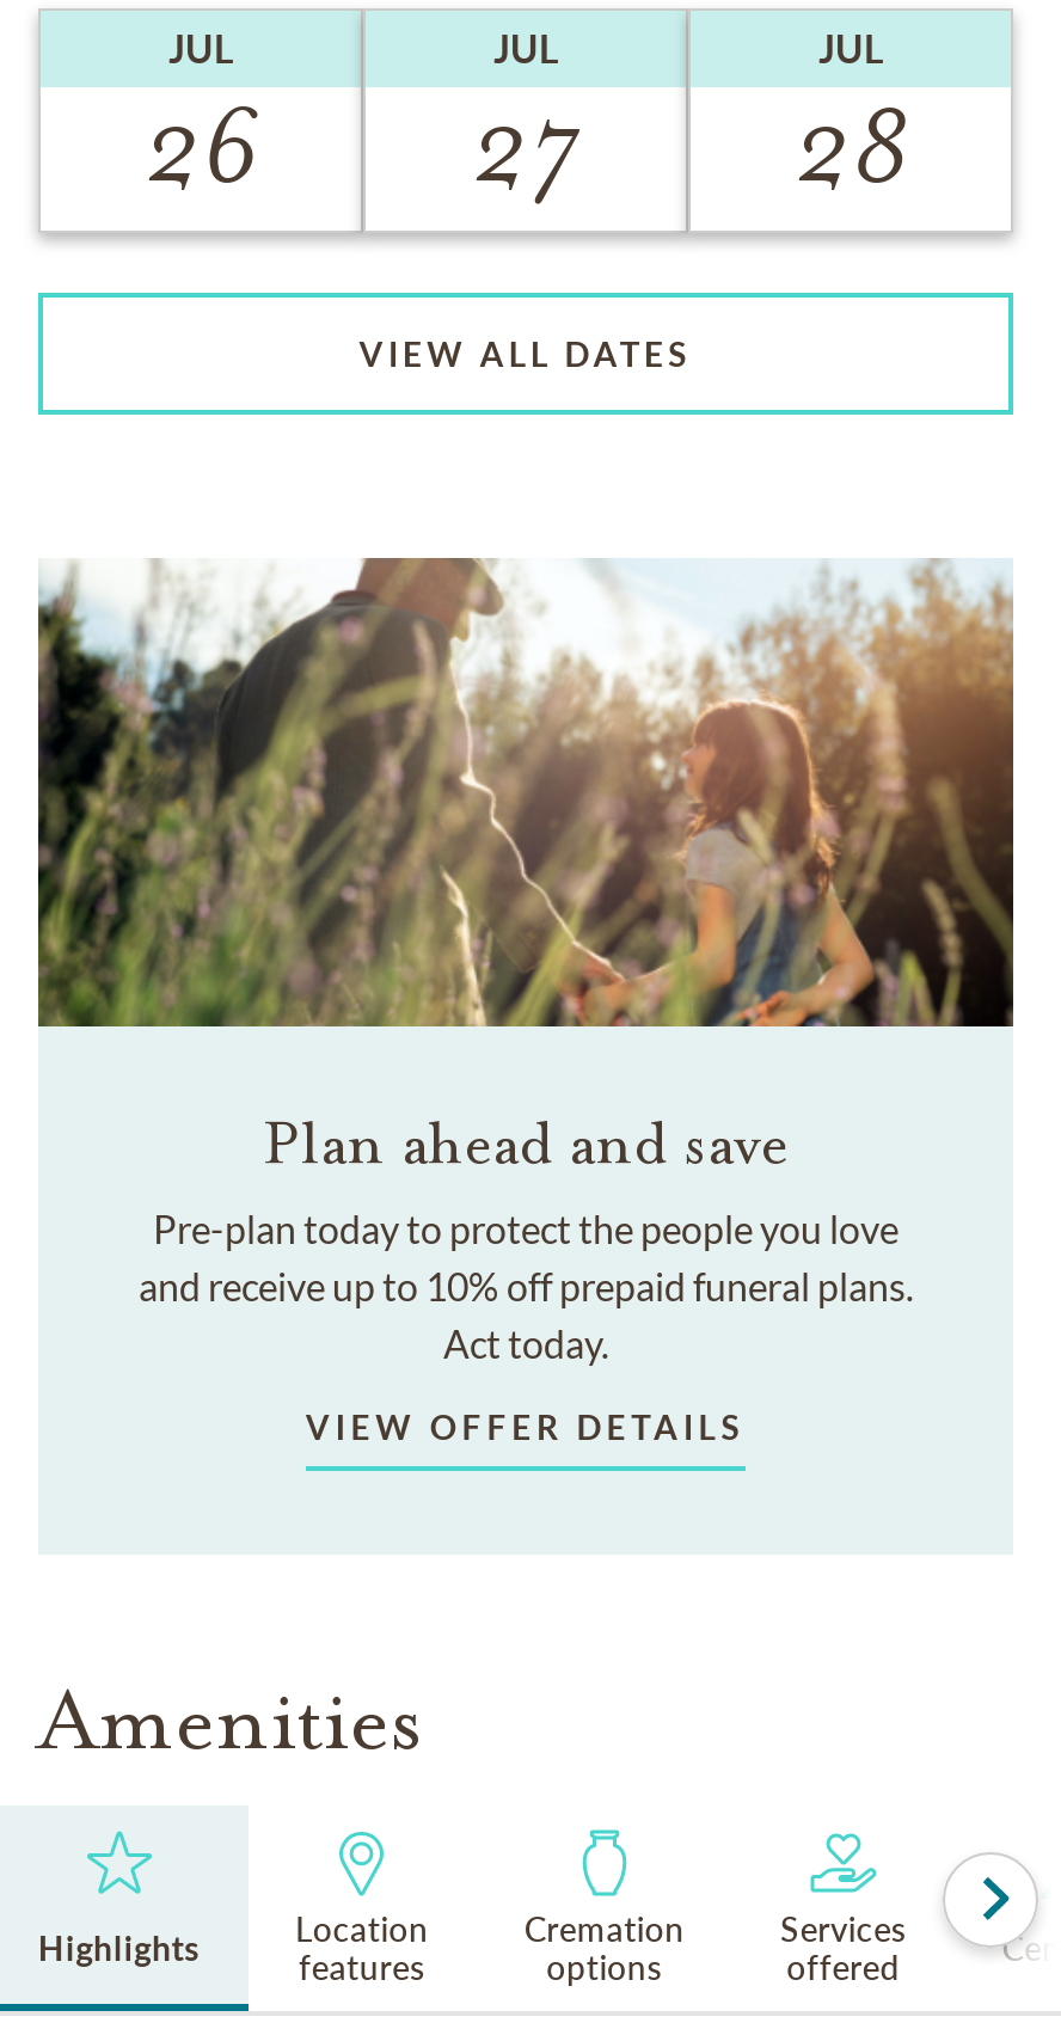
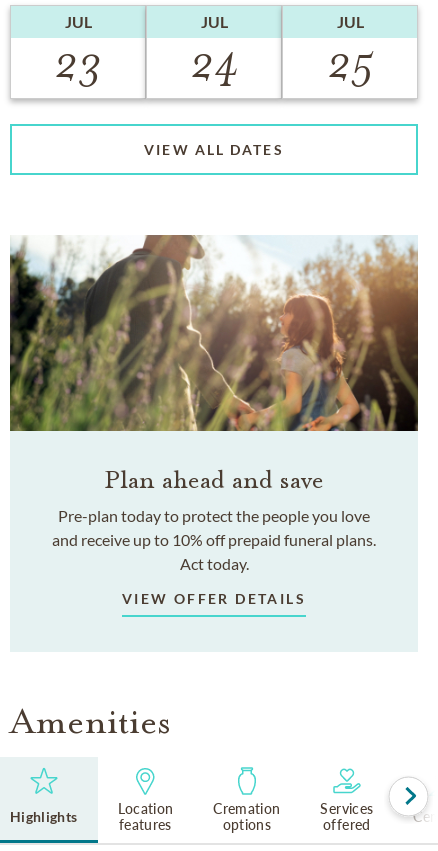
[143,80,258,214] 26 -> [54,35,102,91] 23
[471,80,581,214] 27 -> [189,35,238,91] 24
[793,80,908,214] 28 -> [326,35,373,91] 25

